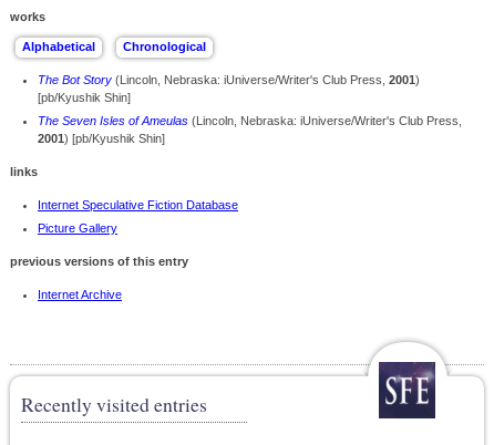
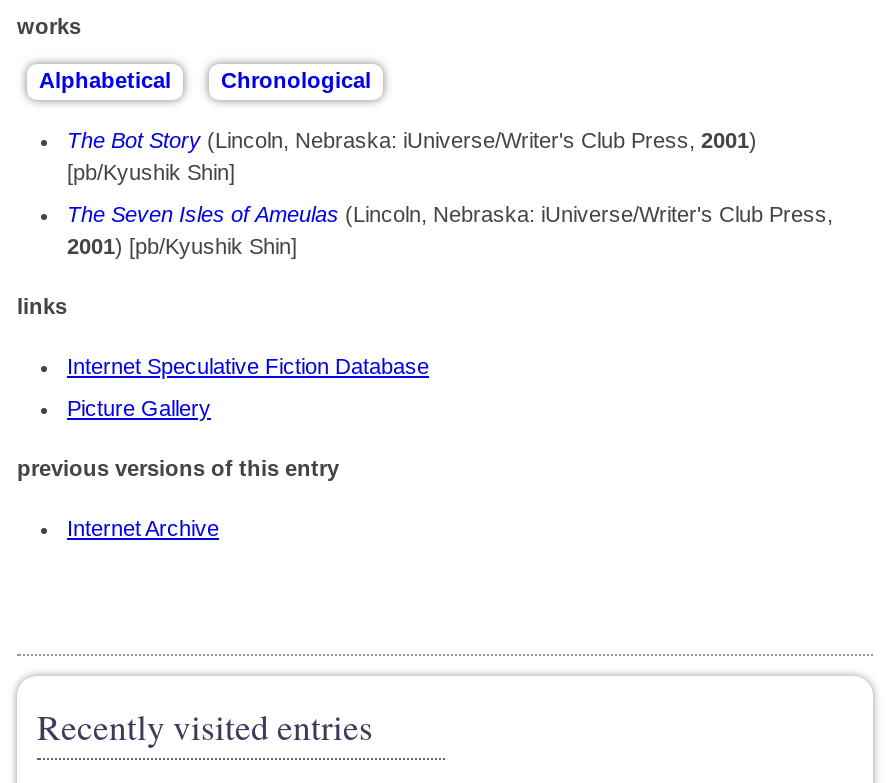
[366,340,450,420] [image] -> none

